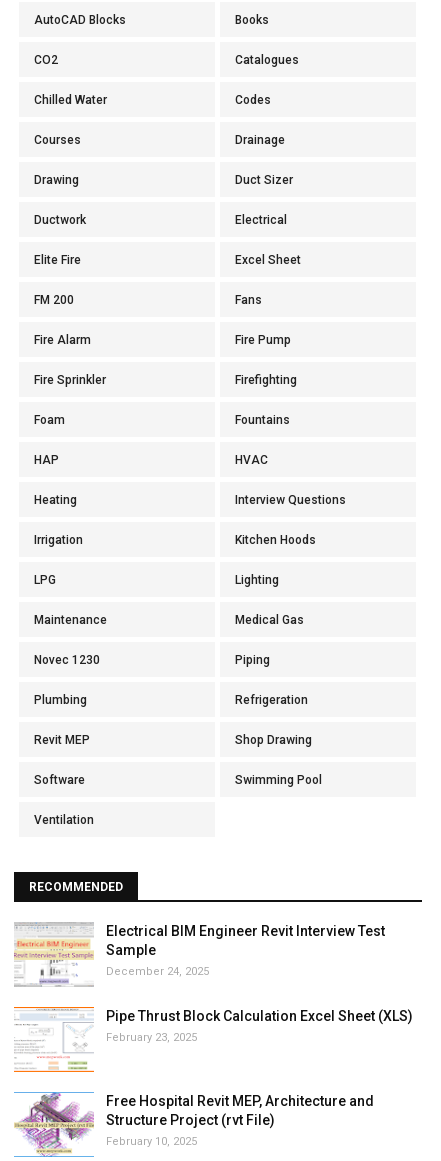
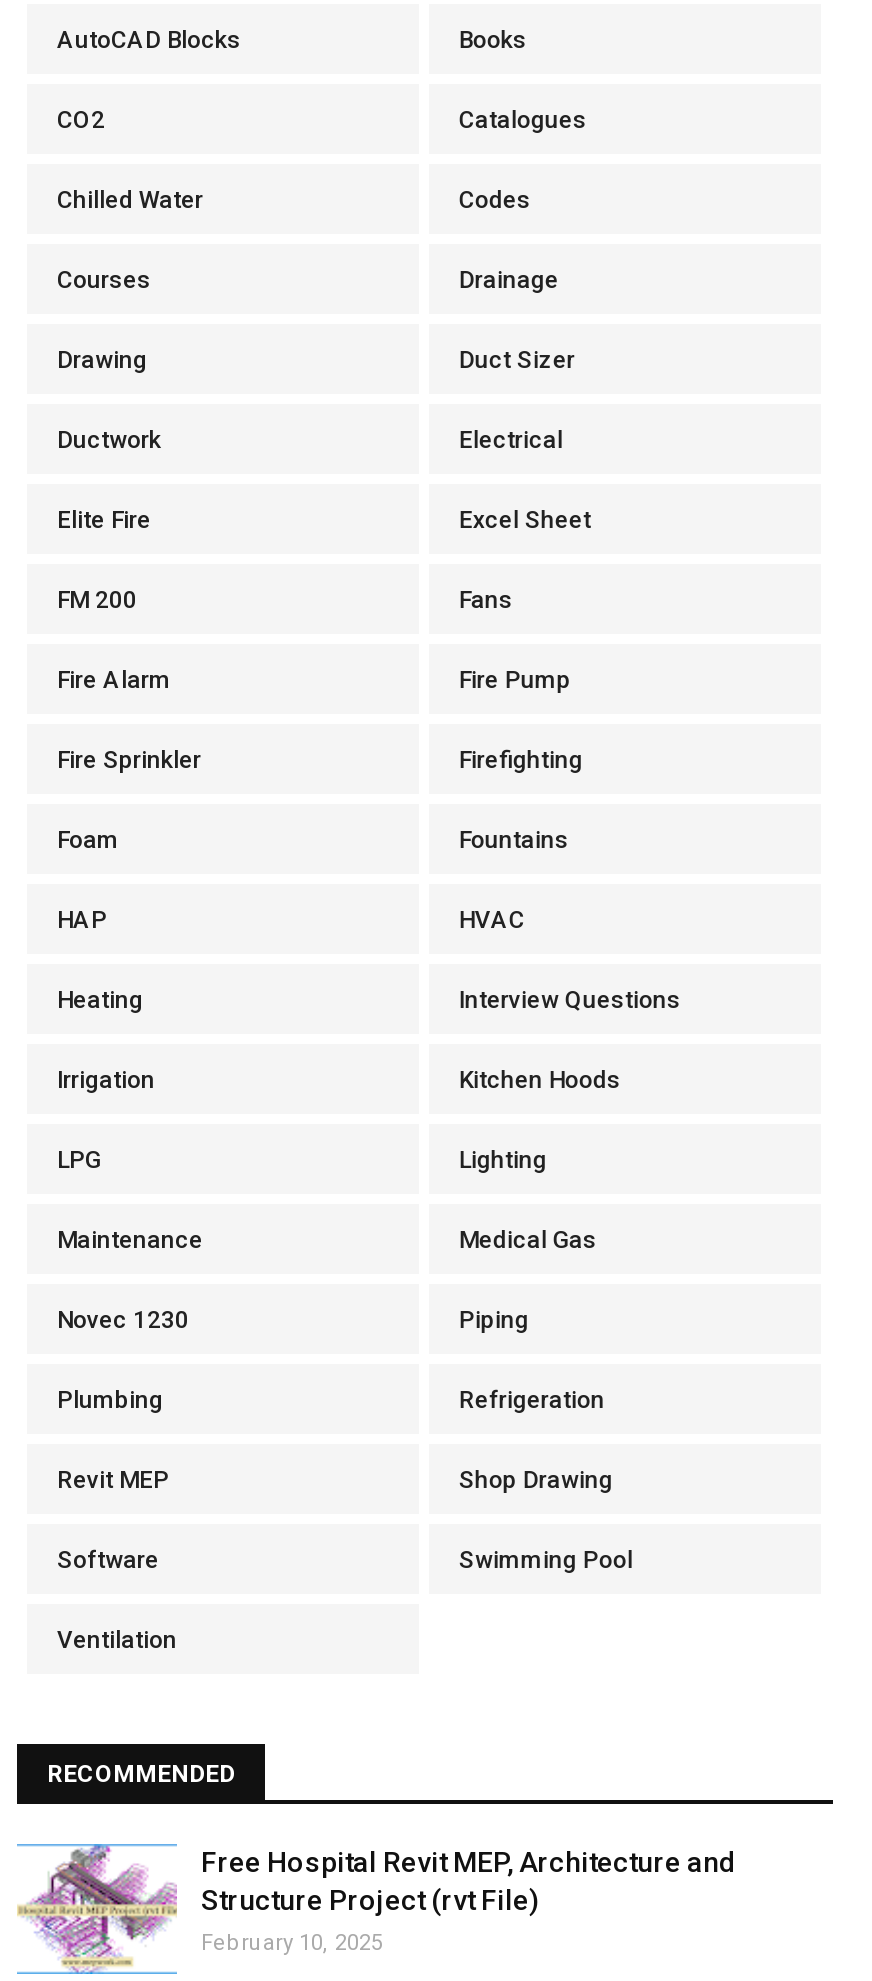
[14,922,413,1044] [image] | Electrical BIM Engineer Revit Interview Test | Sample | December 24, 2025 | Pipe Thrust Block Calculation Excel Sheet (XLS) | February 23, 2025 -> none
[13,1006,95,1073] [image] -> none

